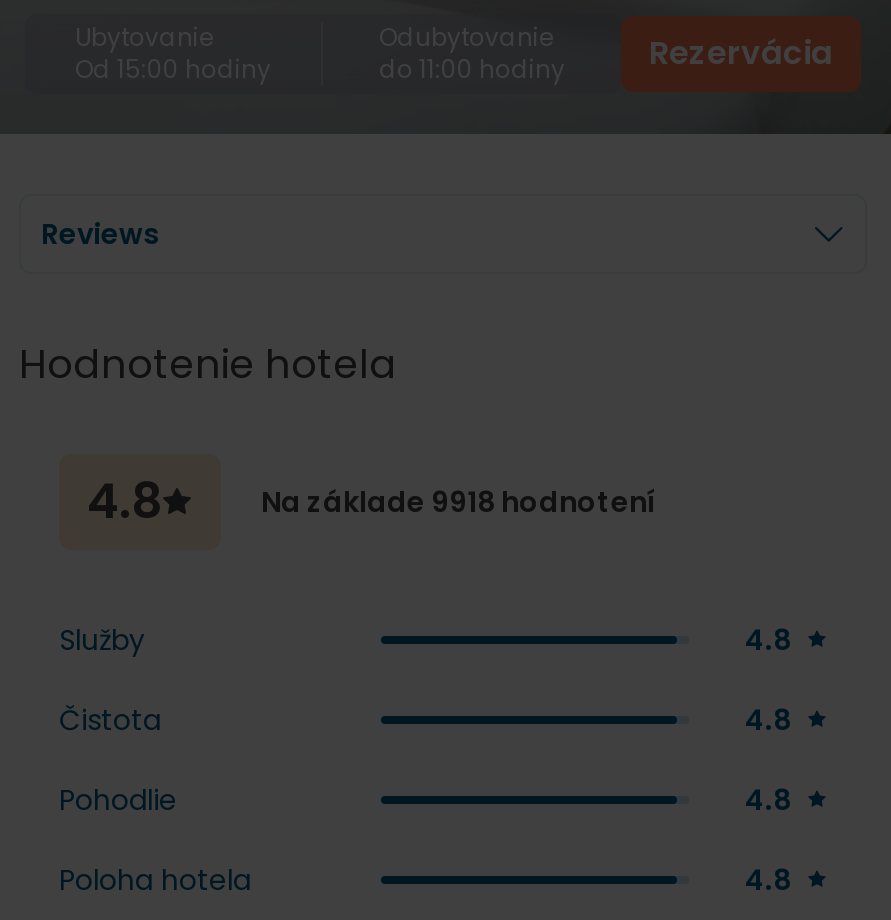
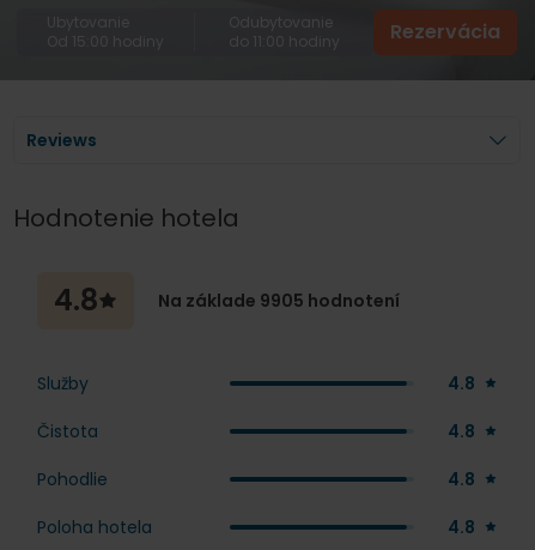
[261,481,655,521] Na základe 9918 hodnotení -> [158,288,400,312] Na základe 9905 hodnotení

